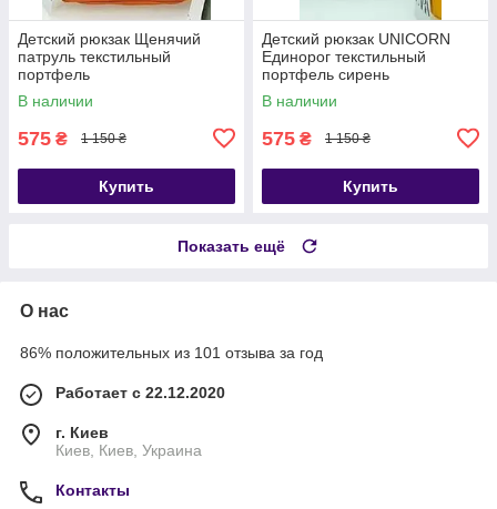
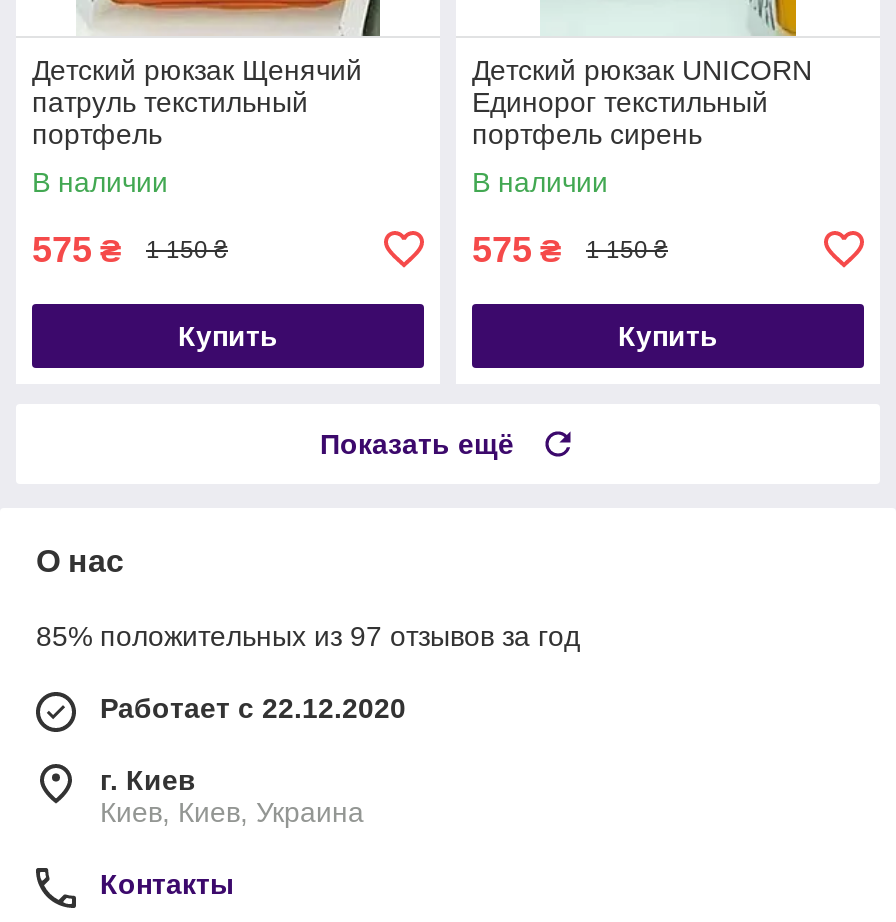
[20,344,323,361] 86% положительных из 101 отзыва за год -> [36,620,580,652] 85% положительных из 97 отзывов за год

